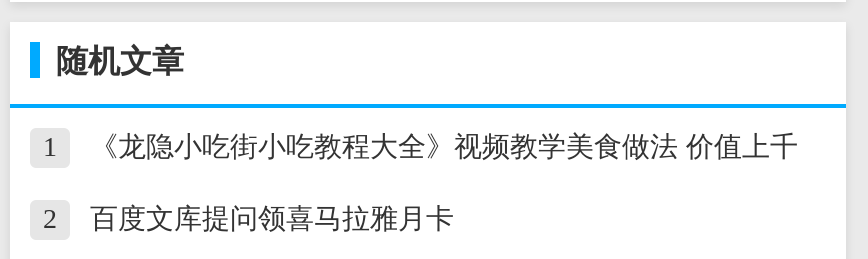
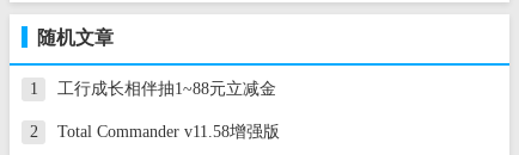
[90,131,798,161] 《龙隐小吃街小吃教程大全》视频教学美食做法 价值上千 -> [57,79,276,97] 工行成长相伴抽1~88元立减金
[90,203,454,233] 百度文库提问领喜马拉雅月卡 -> [57,122,280,140] Total Commander v11.58增强版

